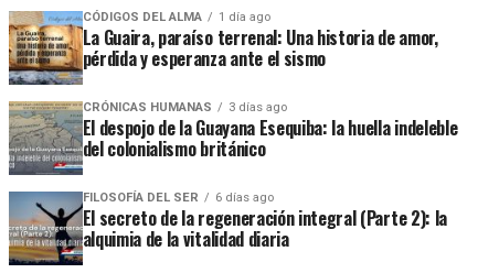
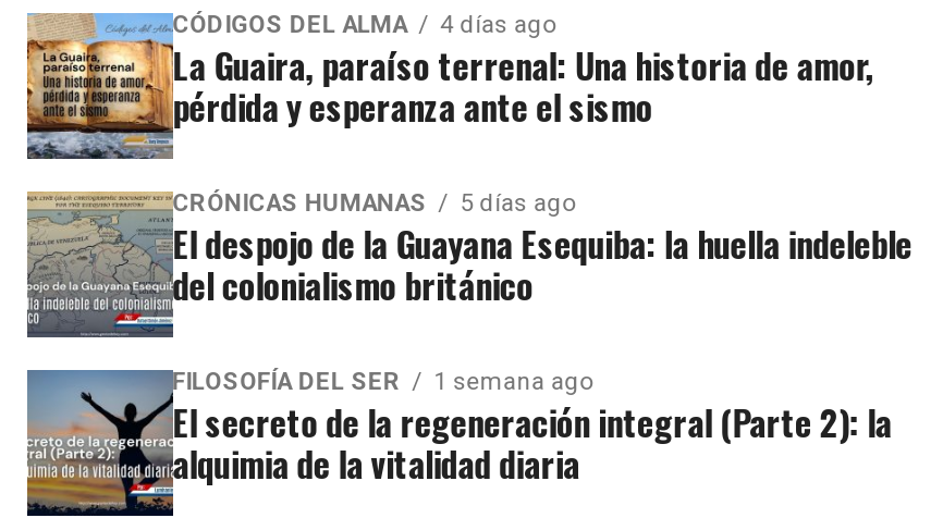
[82,10,270,24] CÓDIGOS DEL ALMA 1 día ago -> [172,11,556,39] CÓDIGOS DEL ALMA 4 días ago
[82,100,287,114] CRÓNICAS HUMANAS 3 días ago -> [172,189,575,218] CRÓNICAS HUMANAS 5 días ago
[82,190,273,205] FILOSOFÍA DEL SER 6 días ago -> [172,368,593,396] FILOSOFÍA DEL SER 1 semana ago

